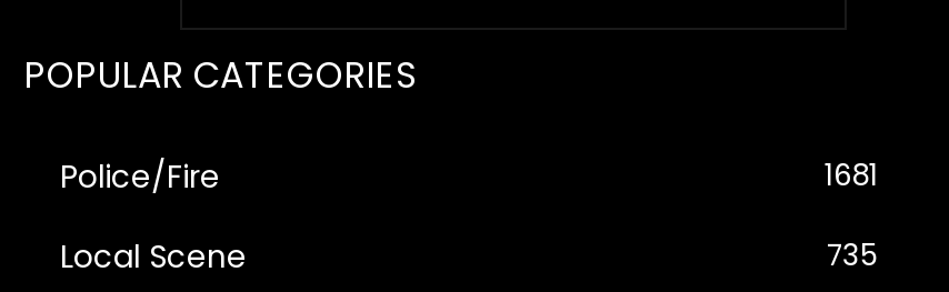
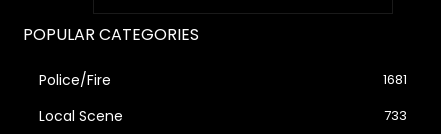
[827,235,878,277] 735 -> [384,106,407,125] 733

